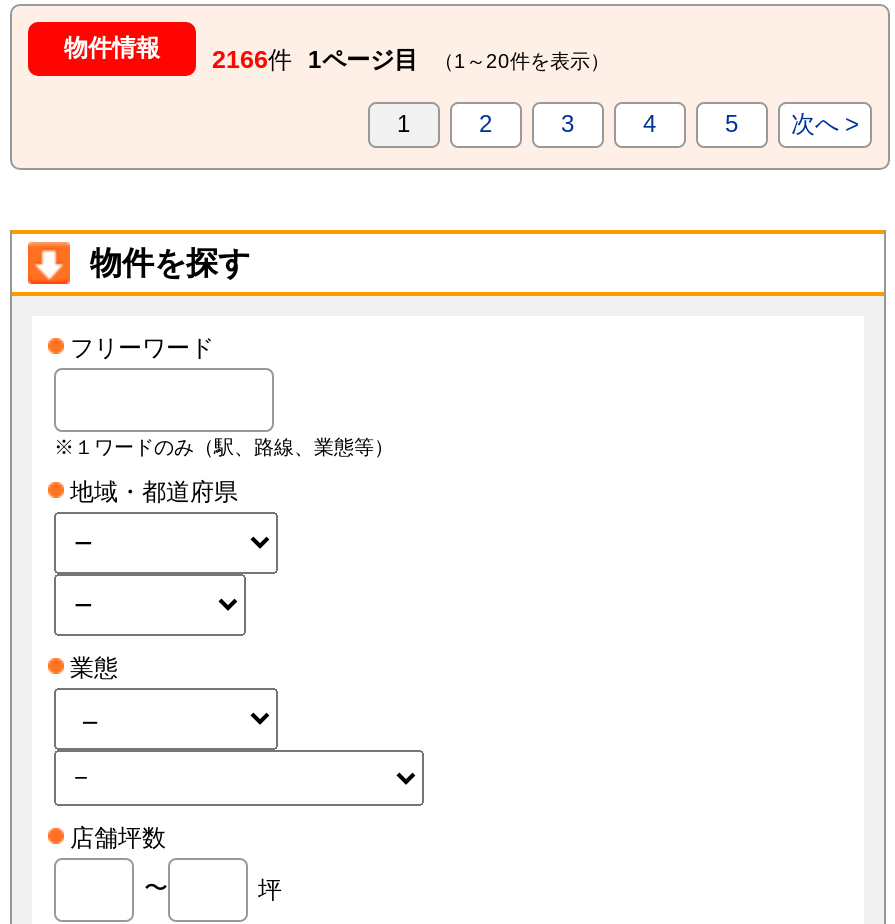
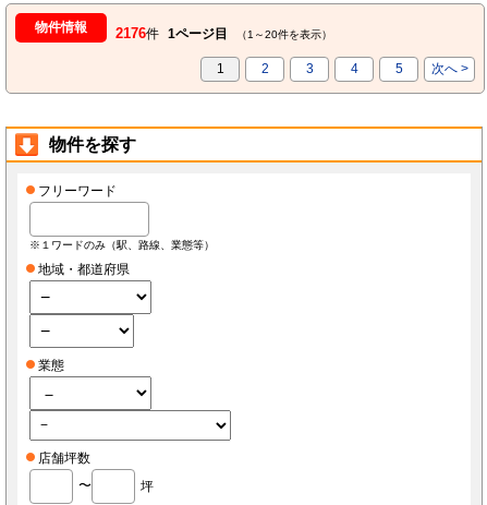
[64,35,610,75] 物件情報 2166件 1ページ目 （1～20件を表示） -> [35,20,332,42] 物件情報 2176件 1ページ目 （1～20件を表示）

